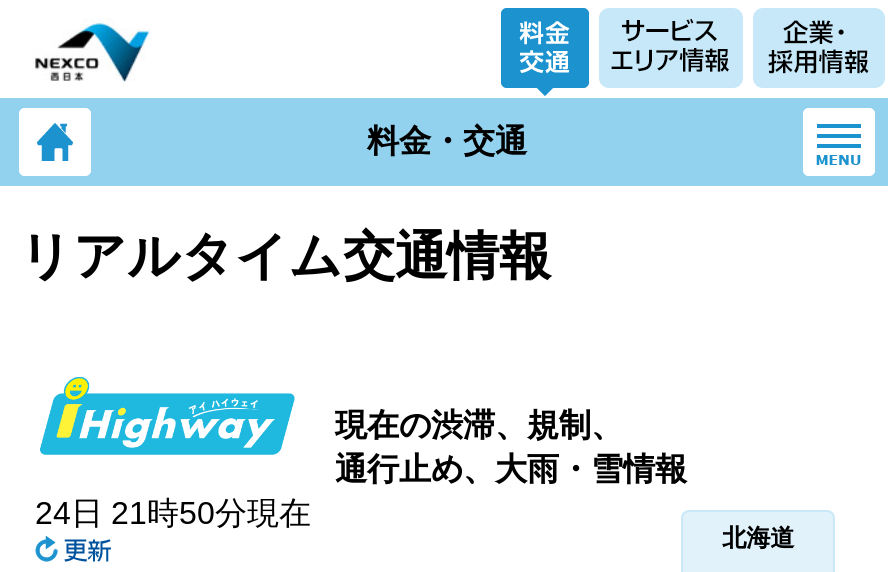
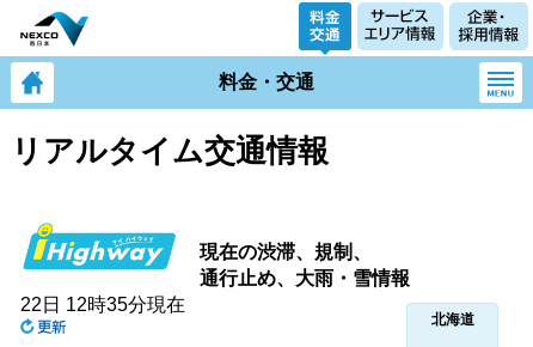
[35,496,311,530] 24日 21時50分現在 -> [20,294,185,315] 22日 12時35分現在

